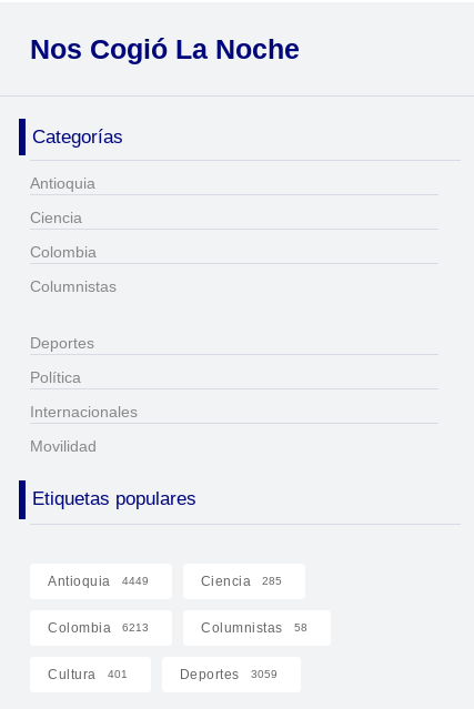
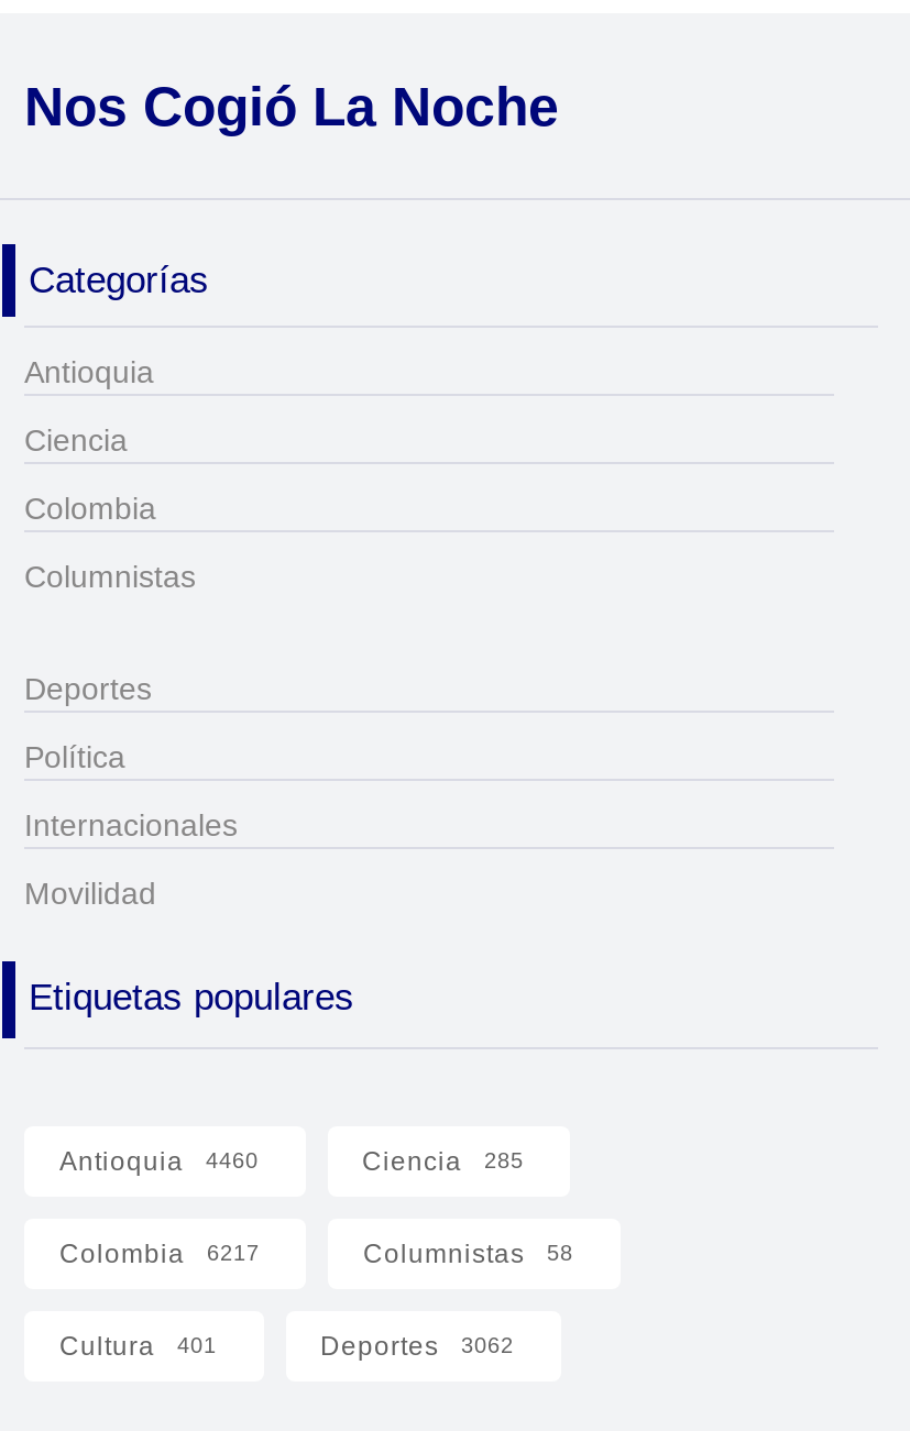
[48,573,148,589] Antioquia 4449 -> [59,1145,259,1176] Antioquia 4460
[48,620,149,635] Colombia 6213 -> [59,1238,260,1269] Colombia 6217
[179,667,277,682] Deportes 3059 -> [320,1330,514,1361] Deportes 3062

